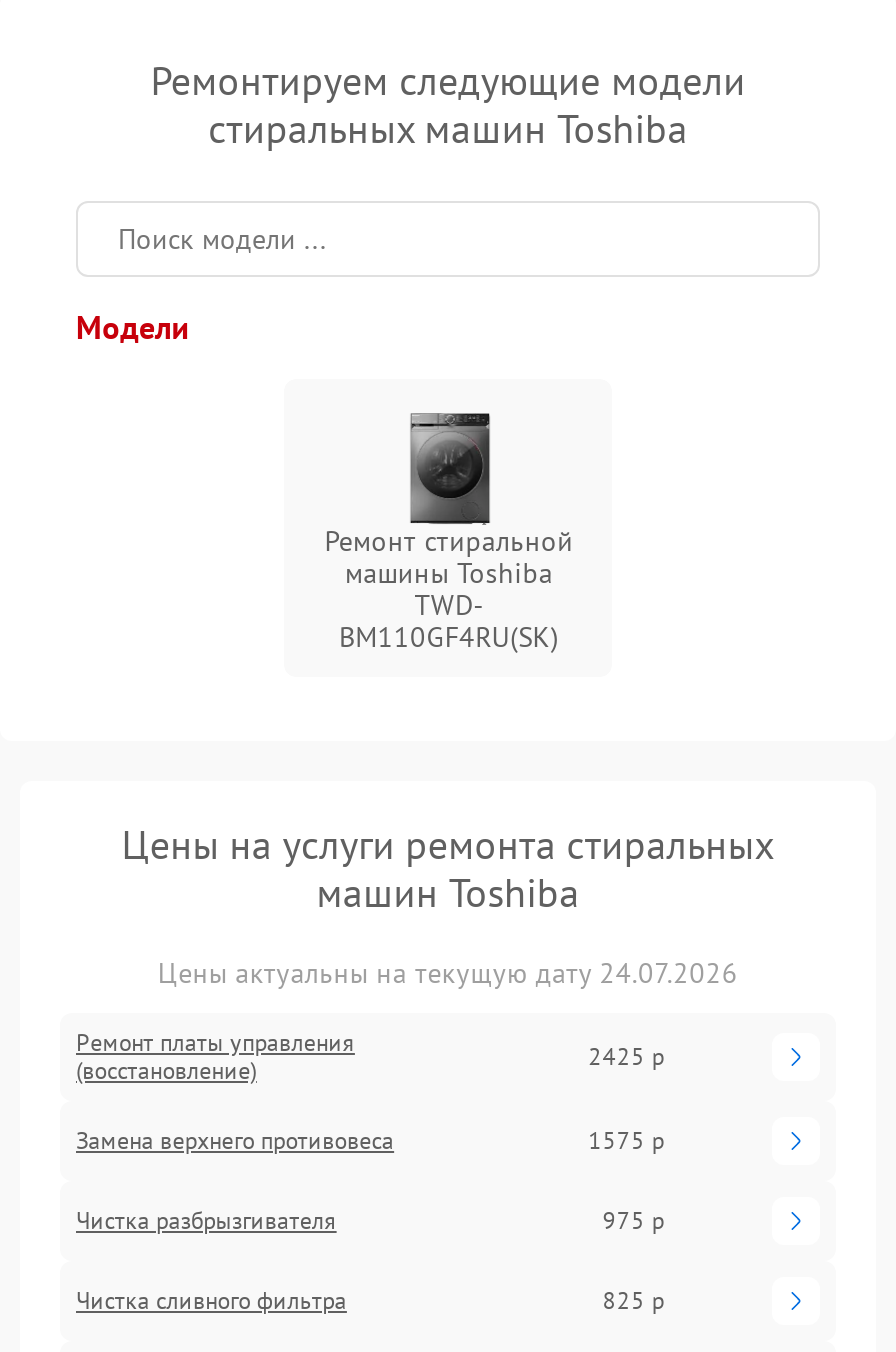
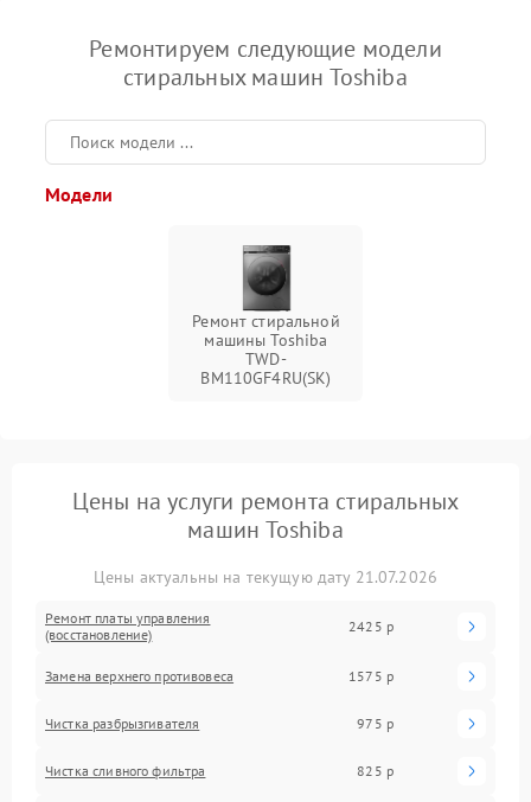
[158,955,738,991] Цены актуальны на текущую дату 24.07.2026 -> [94,566,437,587] Цены актуальны на текущую дату 21.07.2026

